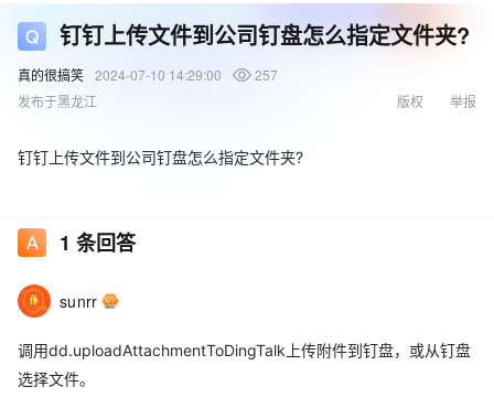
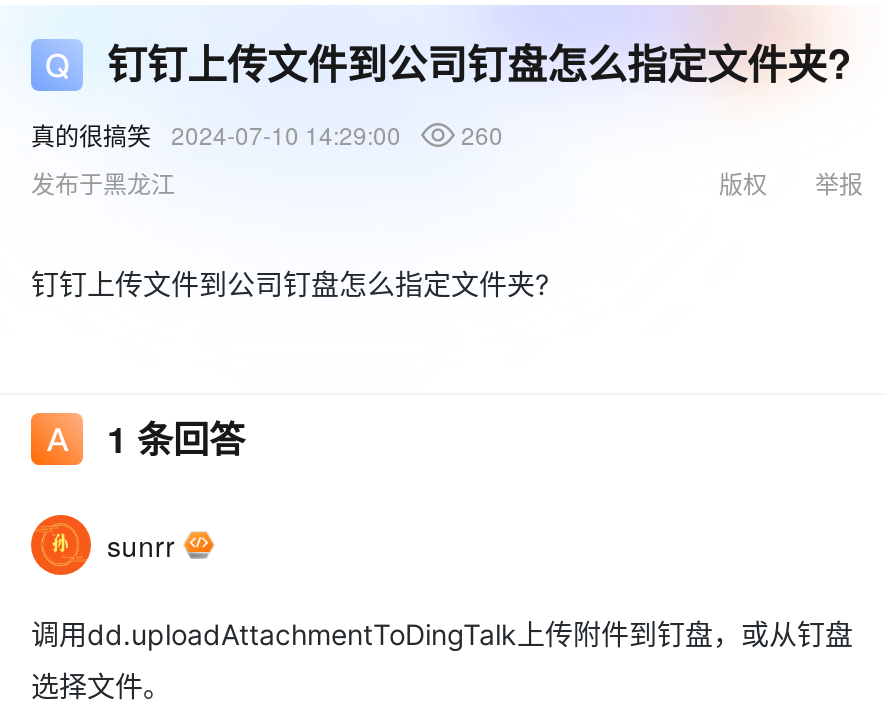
[18,65,278,84] 真的很搞笑 2024-07-10 14:29:00 257 -> [31,117,503,151] 真的很搞笑 2024-07-10 14:29:00 260

